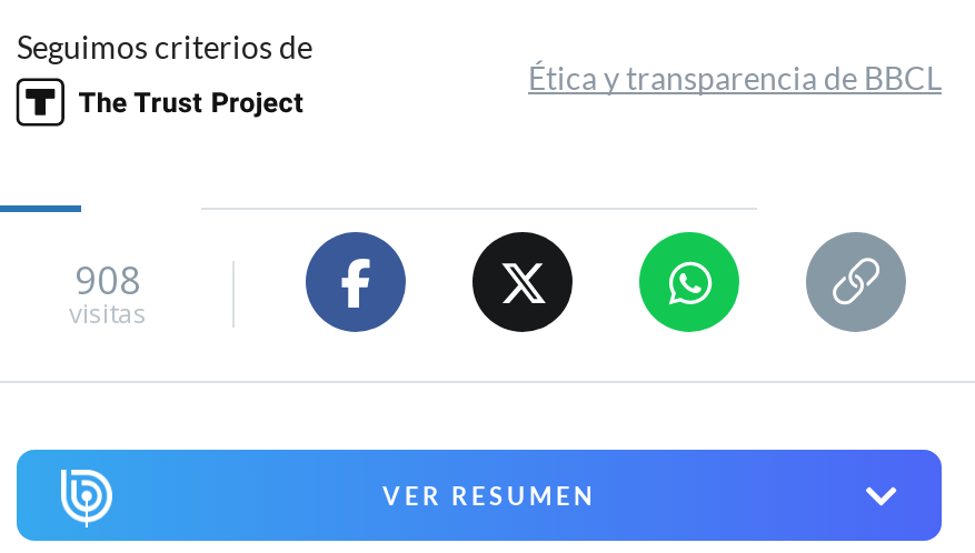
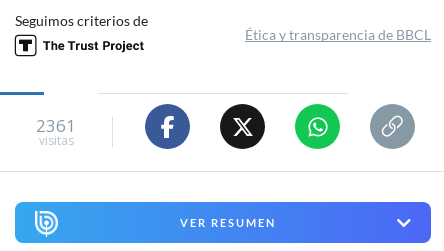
[74,254,141,305] 908 -> [36,114,76,137] 2361

